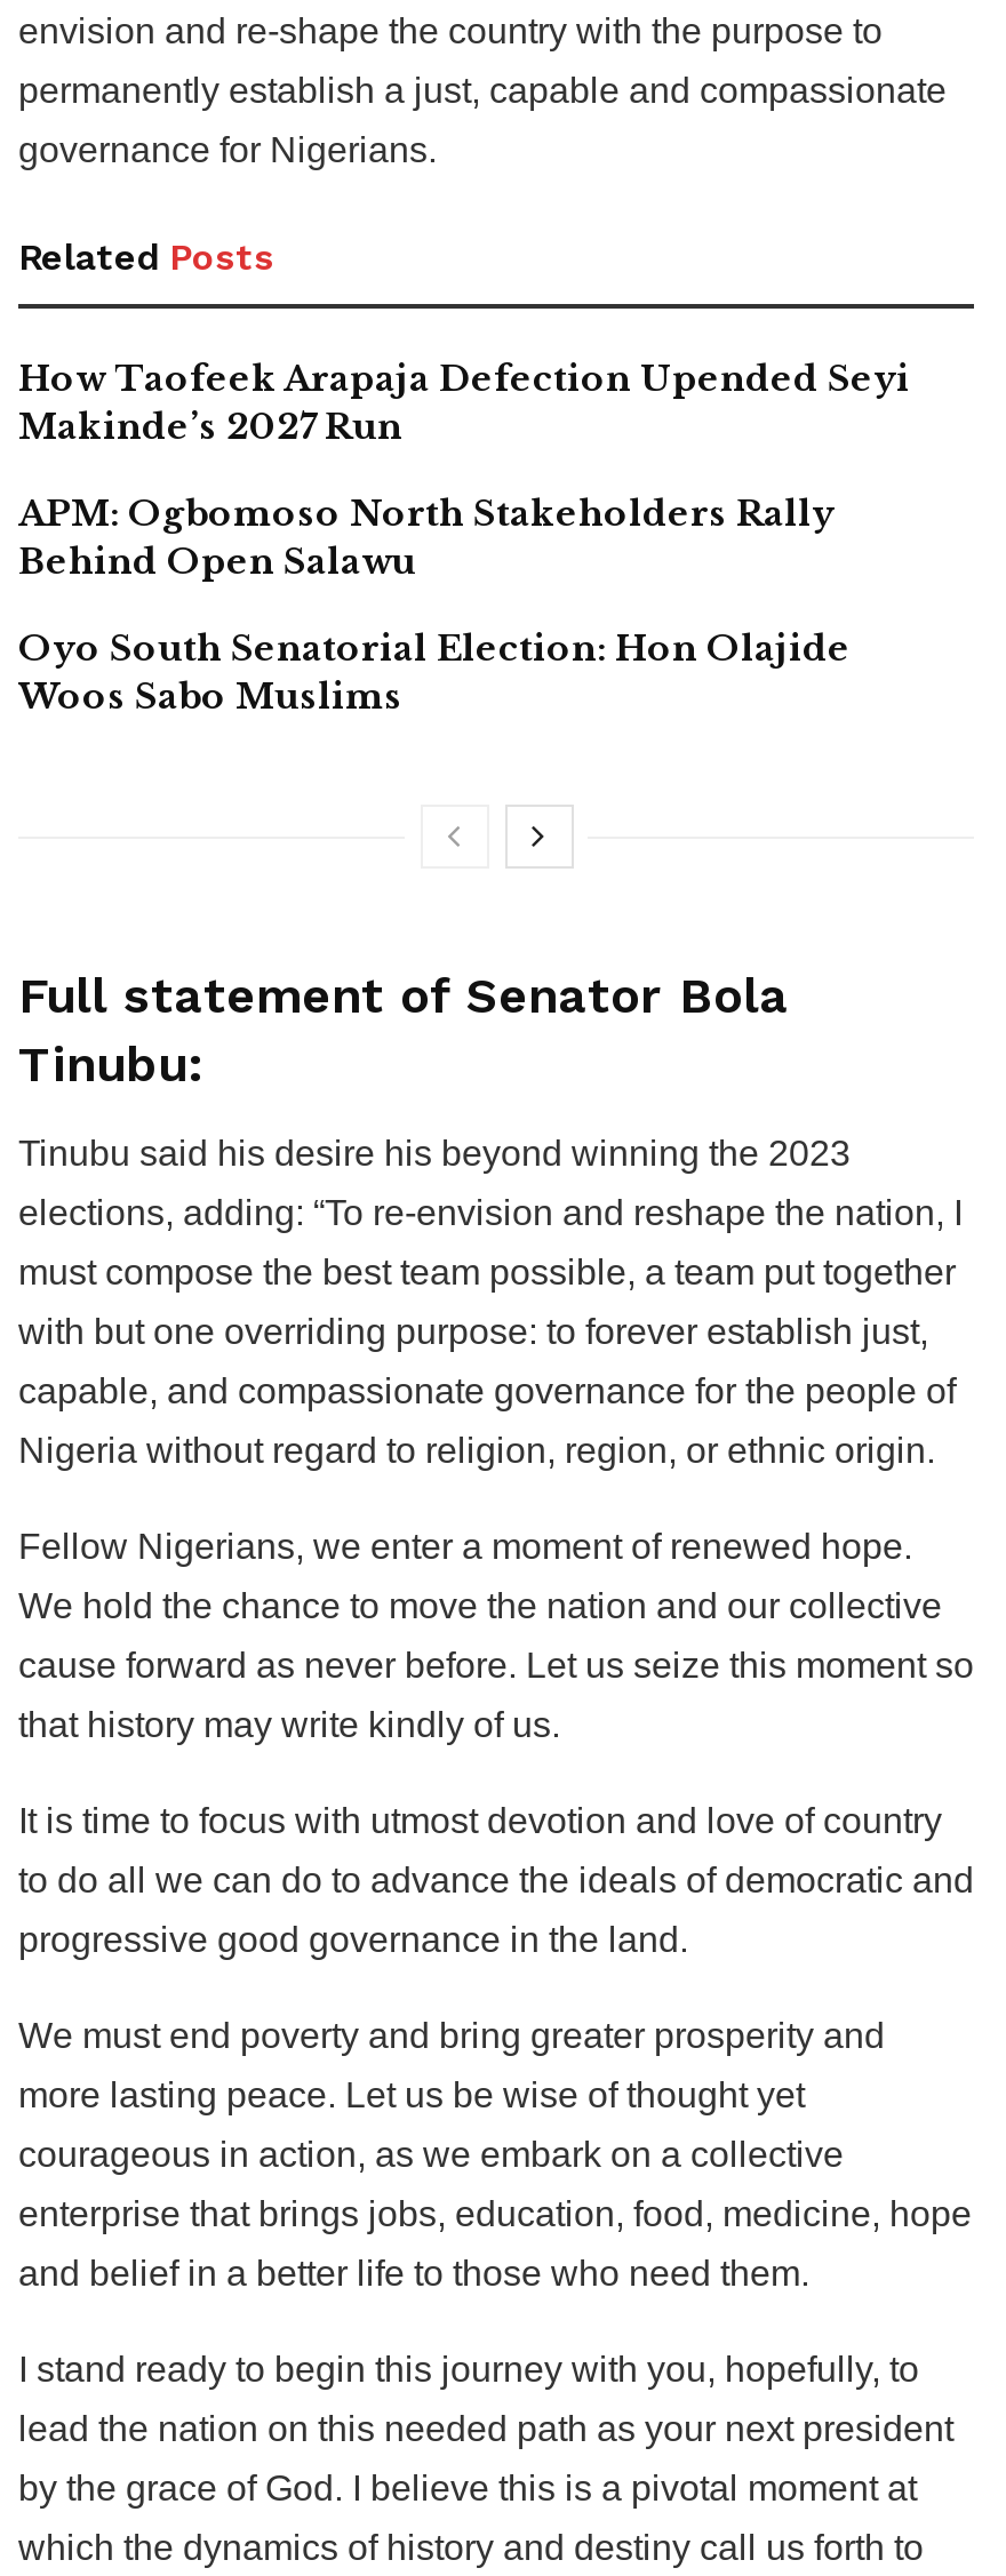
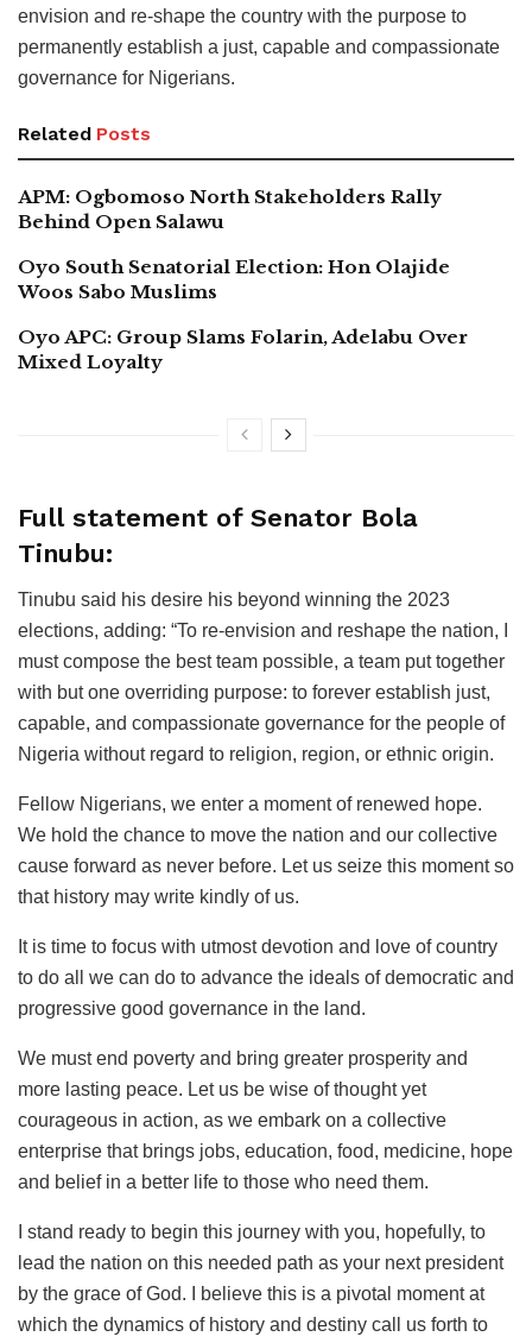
[18,355,910,447] How Taofeek Arapaja Defection Upended Seyi | Makinde’s 2027 Run -> none
moved [18,490,851,717] -> [18,185,450,302]: APM: Ogbomoso North Stakeholders Rally | Behind Open Salawu | Oyo South Senatorial Election: Hon Olajide | Woos Sabo Muslims
none -> [18,325,468,373] Oyo APC: Group Slams Folarin, Adelabu Over | Mixed Loyalty

